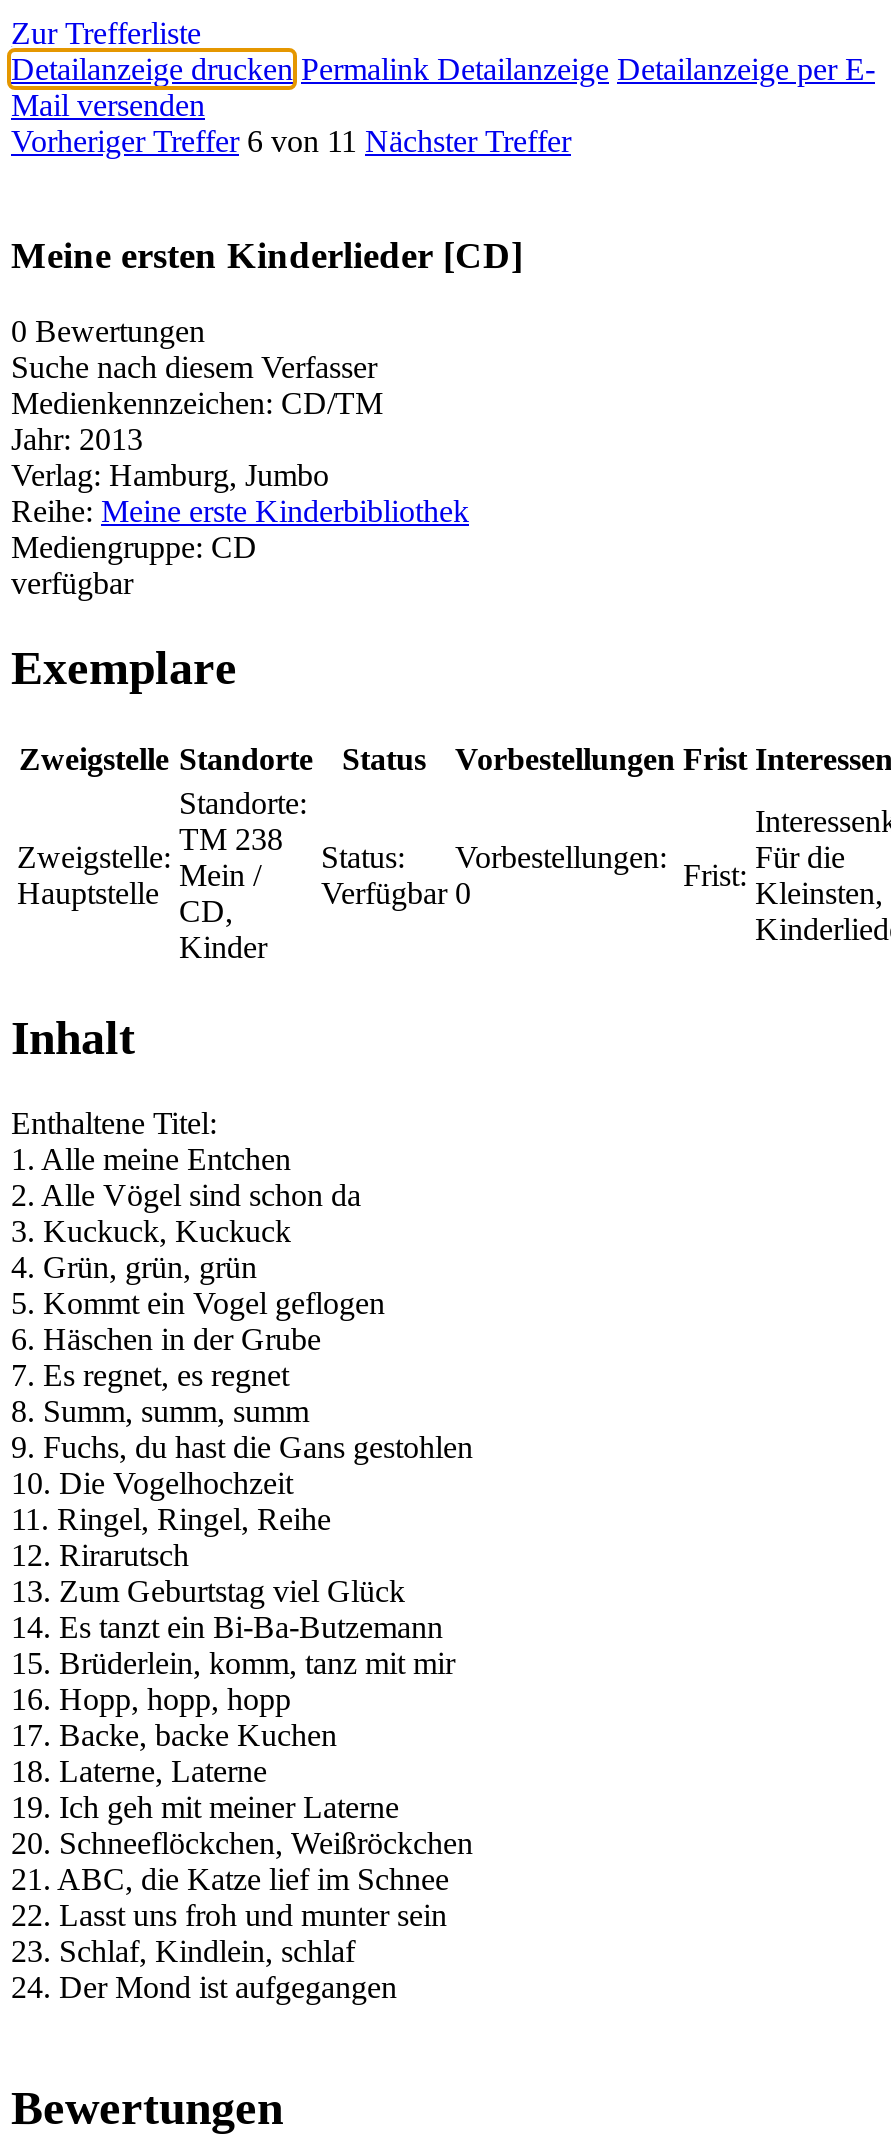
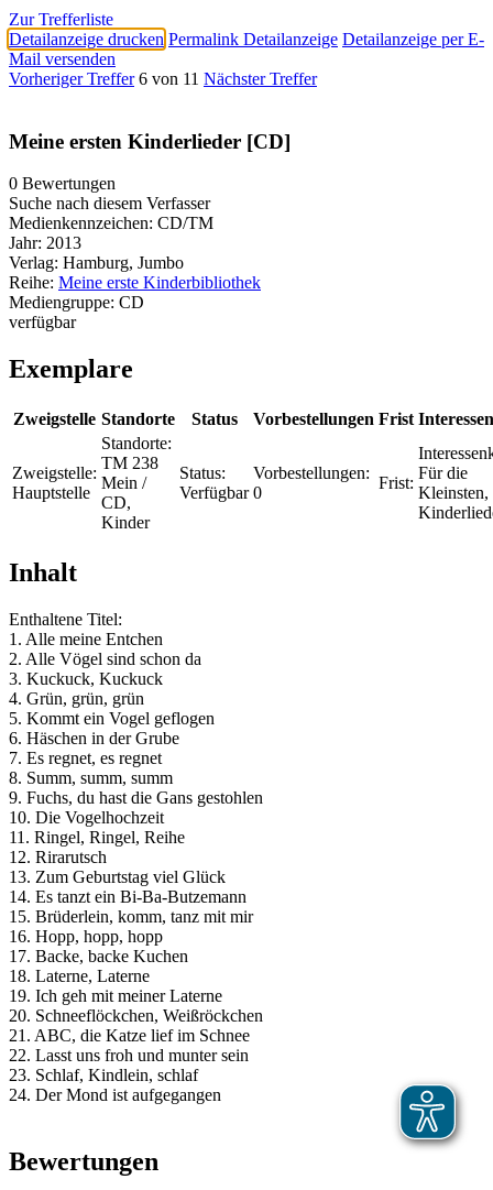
none -> [396,1082,463,1148] [image]

